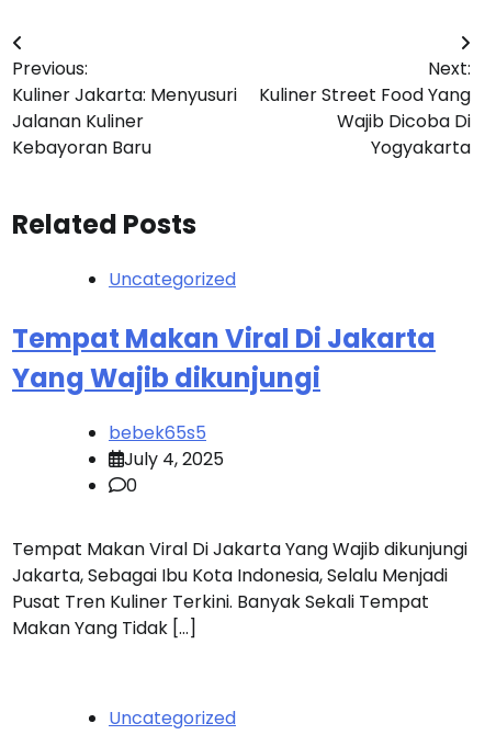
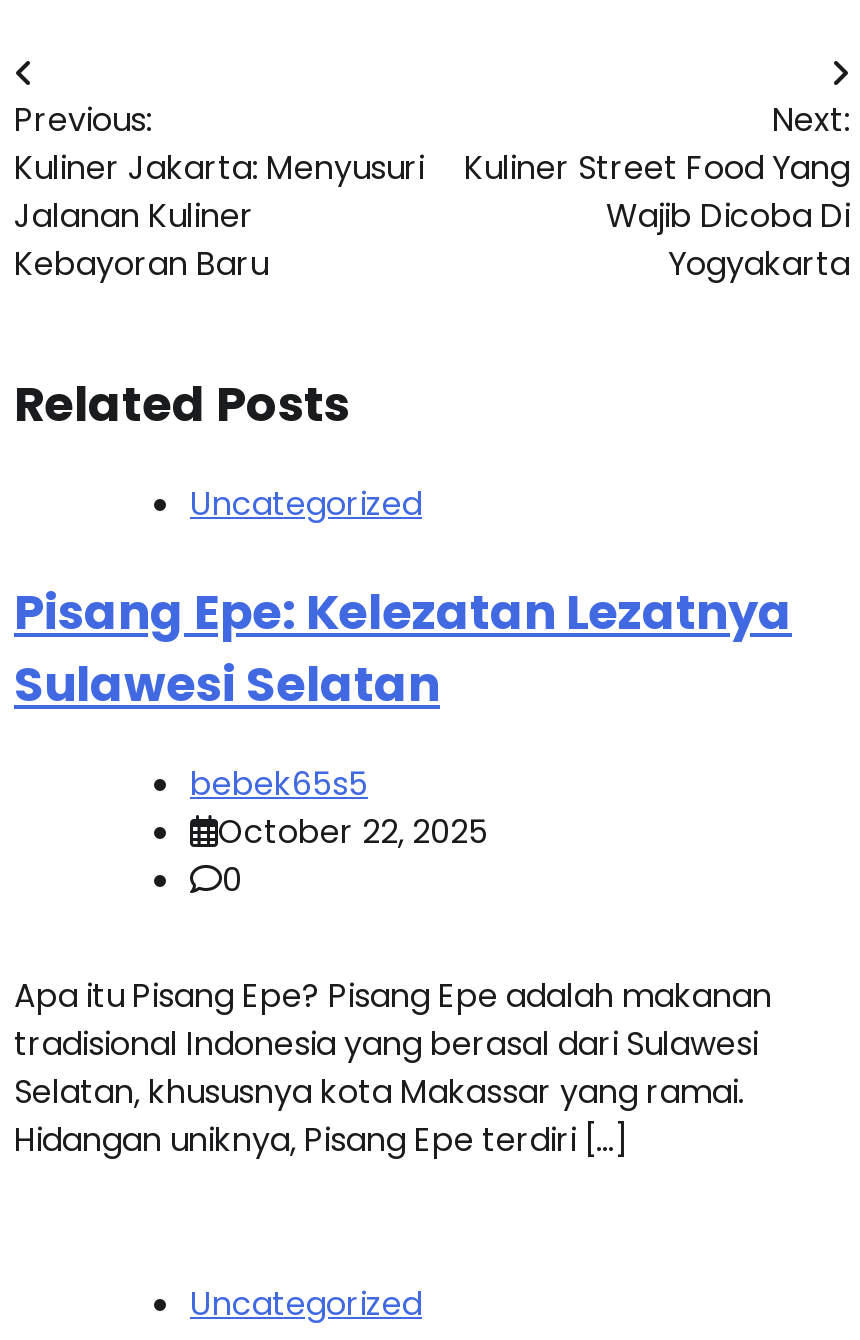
[12,320,436,396] Tempat Makan Viral Di Jakarta | Yang Wajib dikunjungi -> [14,578,792,716] Pisang Epe: Kelezatan Lezatnya | Sulawesi Selatan
[124,446,224,471] July 4, 2025 -> [218,808,488,854] October 22, 2025
[12,536,467,640] Tempat Makan Viral Di Jakarta Yang Wajib dikunjungi | Jakarta, Sebagai Ibu Kota Indonesia, Selalu Menjadi | Pusat Tren Kuliner Terkini. Banyak Sekali Tempat | Makan Yang Tidak […] -> [14,972,772,1162] Apa itu Pisang Epe? Pisang Epe adalah makanan | tradisional Indonesia yang berasal dari Sulawesi | Selatan, khususnya kota Makassar yang ramai. | Hidangan uniknya, Pisang Epe terdiri […]

